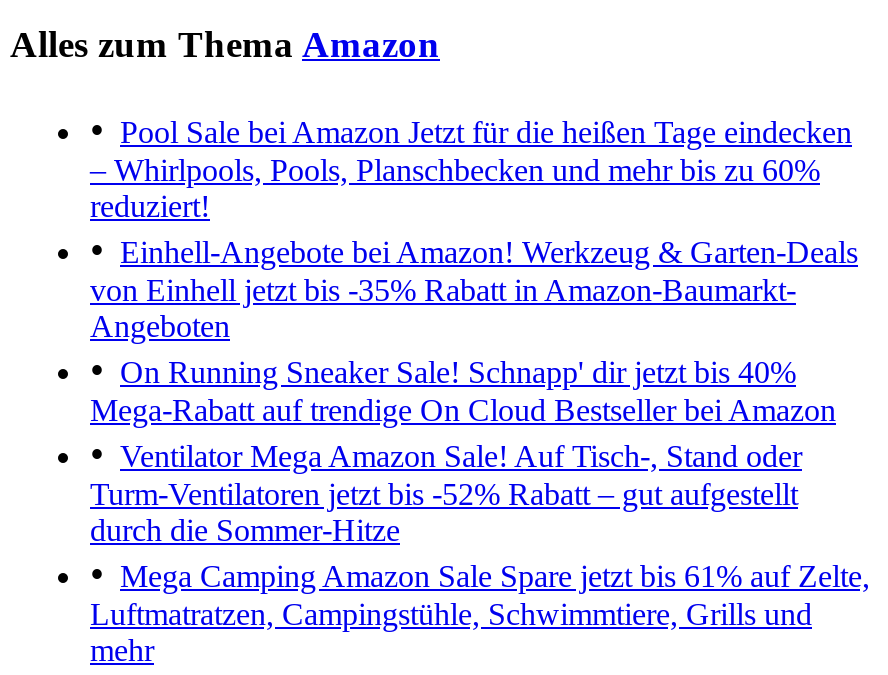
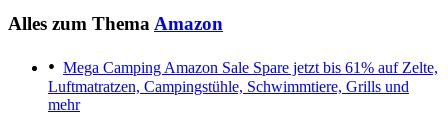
[90,115,858,547] Pool Sale bei Amazon Jetzt für die heißen Tage eindecken | – Whirlpools, Pools, Planschbecken und mehr bis zu 60% | reduziert! | Einhell-Angebote bei Amazon! Werkzeug & Garten-Deals | von Einhell jetzt bis -35% Rabatt in Amazon-Baumarkt- | Angeboten | On Running Sneaker Sale! Schnapp' dir jetzt bis 40% | Mega-Rabatt auf trendige On Cloud Bestseller bei Amazon | Ventilator Mega Amazon Sale! Auf Tisch-, Stand oder | Turm-Ventilatoren jetzt bis -52% Rabatt – gut aufgestellt | durch die Sommer-Hitze -> none

